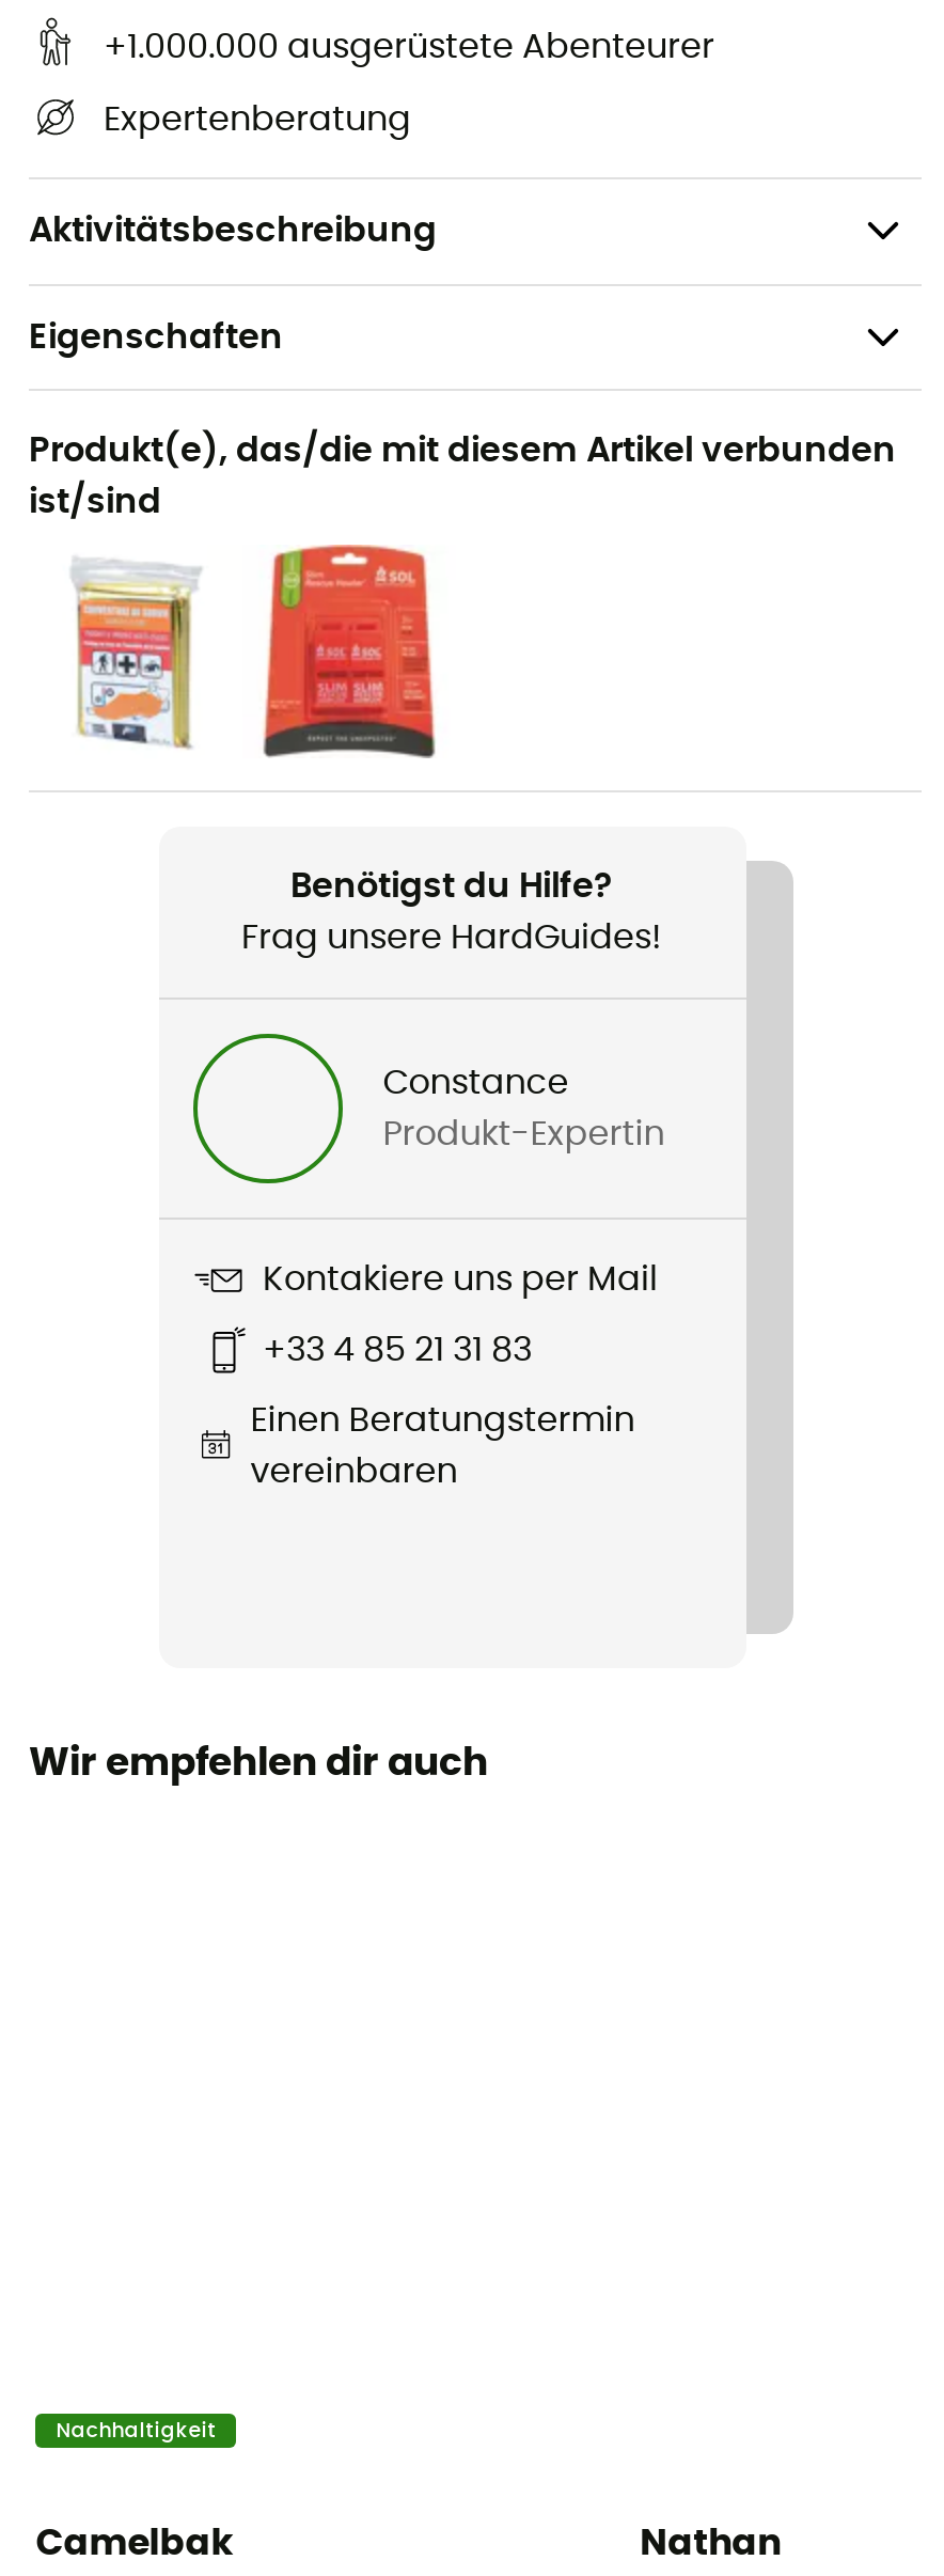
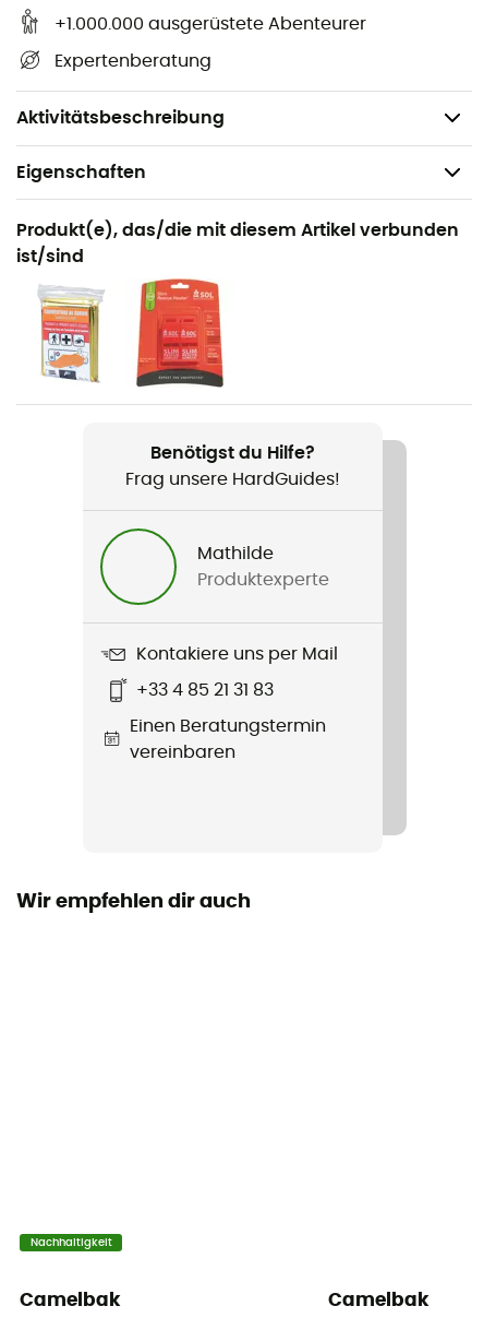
[383,1066,569,1100] Constance -> [197,545,273,562] Mathilde
[383,1117,665,1151] Produkt-Expertin -> [197,571,329,588] Produktexperte
[640,2524,781,2560] Nathan -> [328,1290,430,1309] Camelbak

